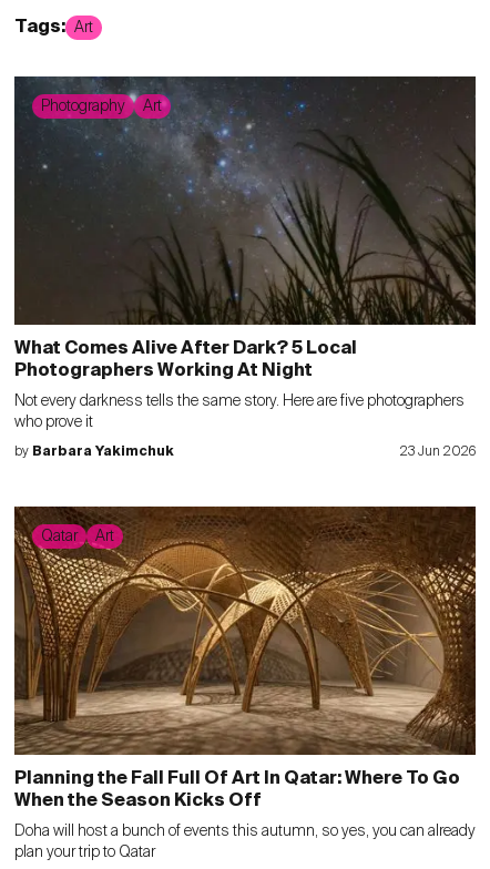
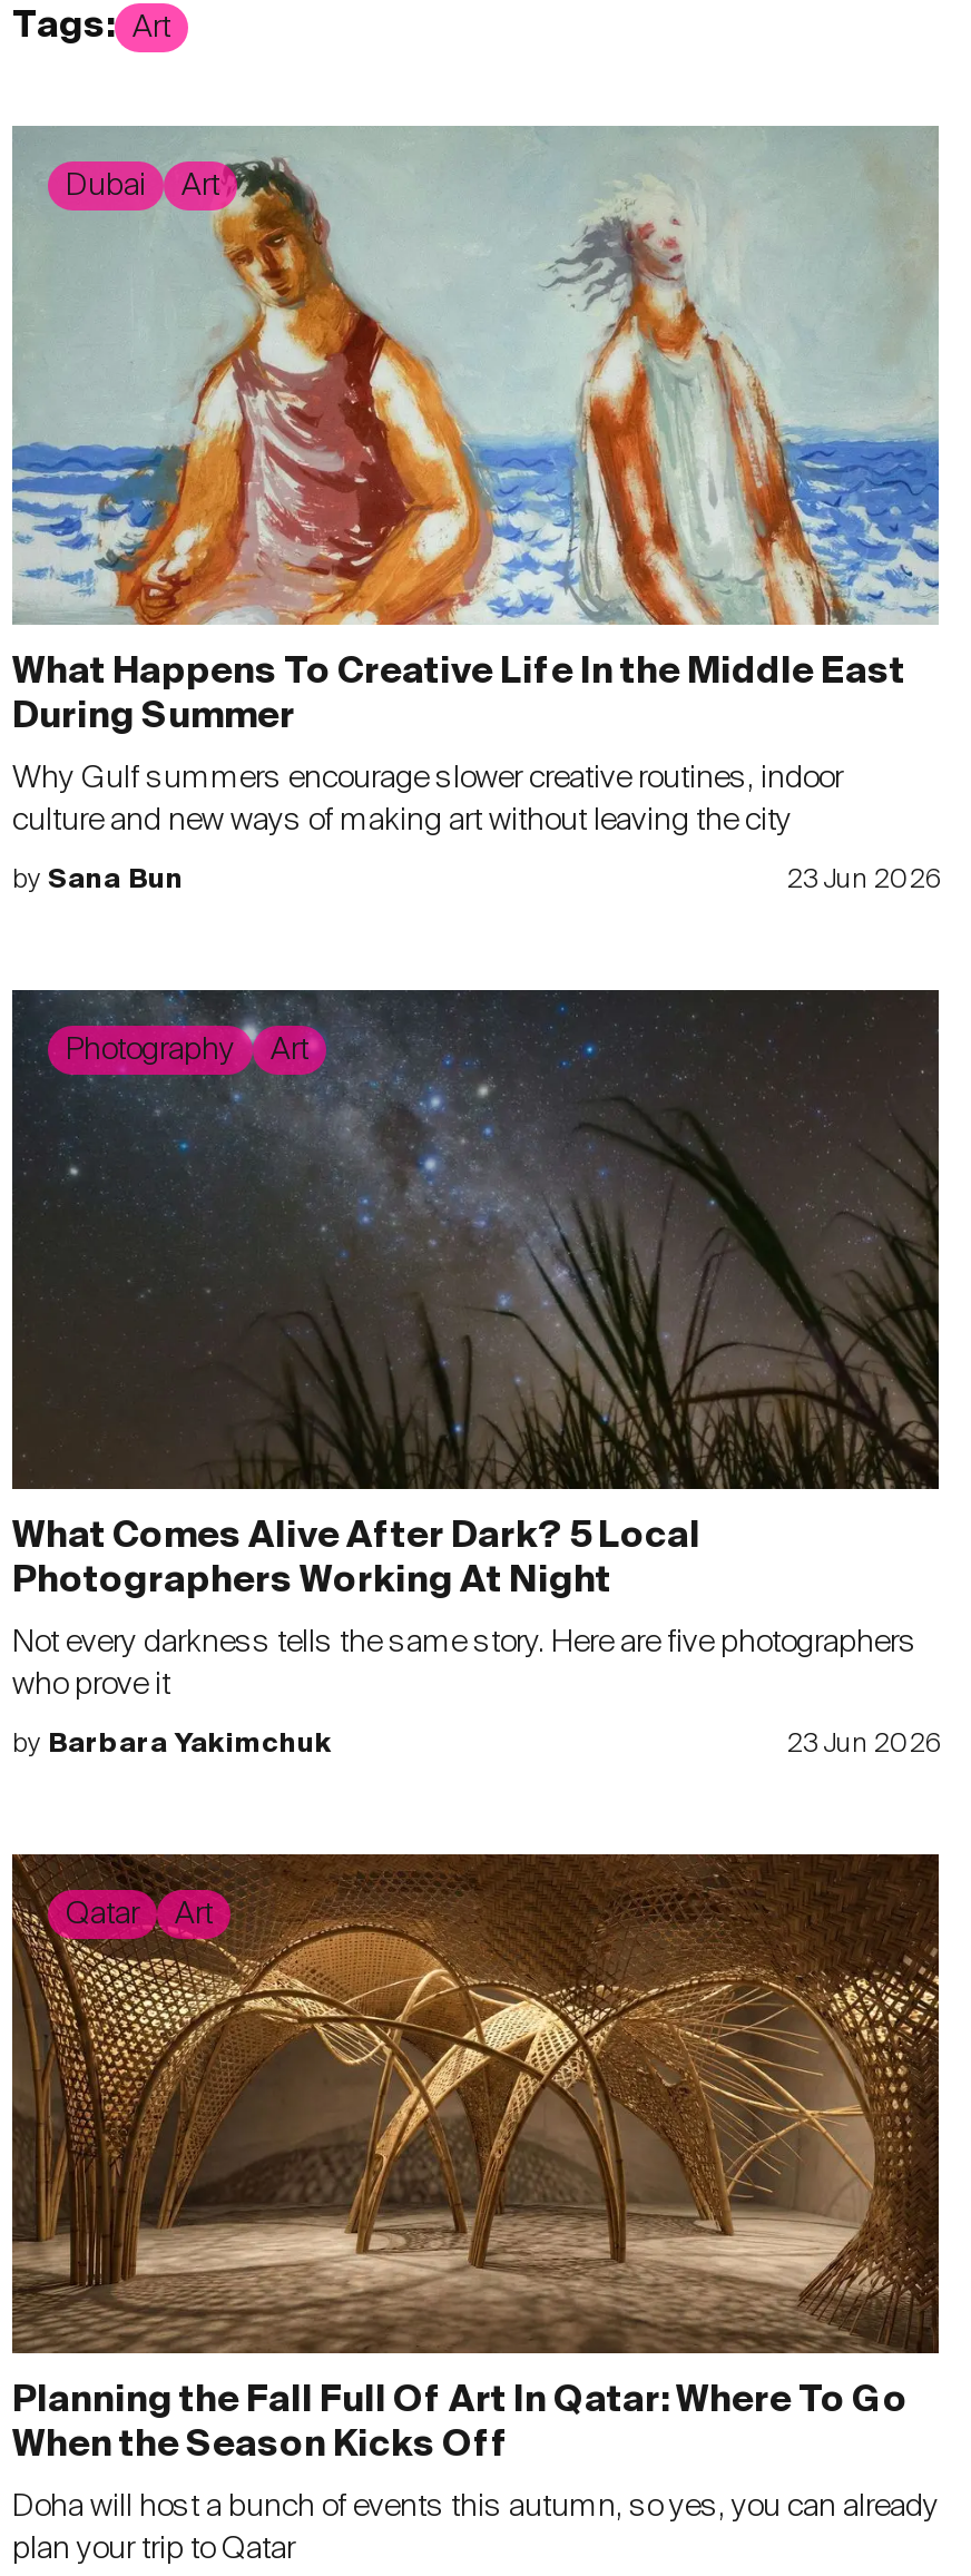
none -> [10,128,941,627] [image] | Dubai | Art
none -> [12,656,939,894] What Happens To Creative Life In the Middle East | During Summer | Why Gulf summers encourage slower creative routines, indoor | culture and new ways of making art without leaving the city | by Sana Bun | 23 Jun 2026

